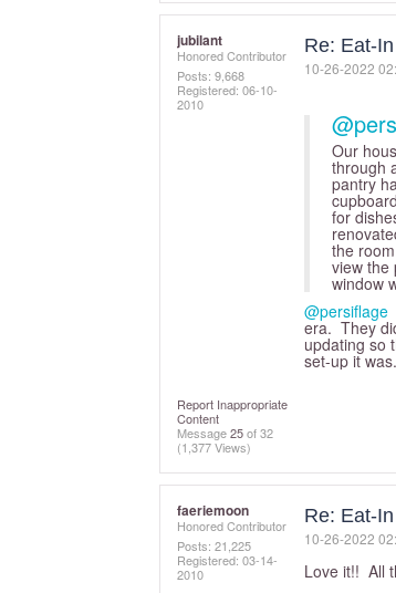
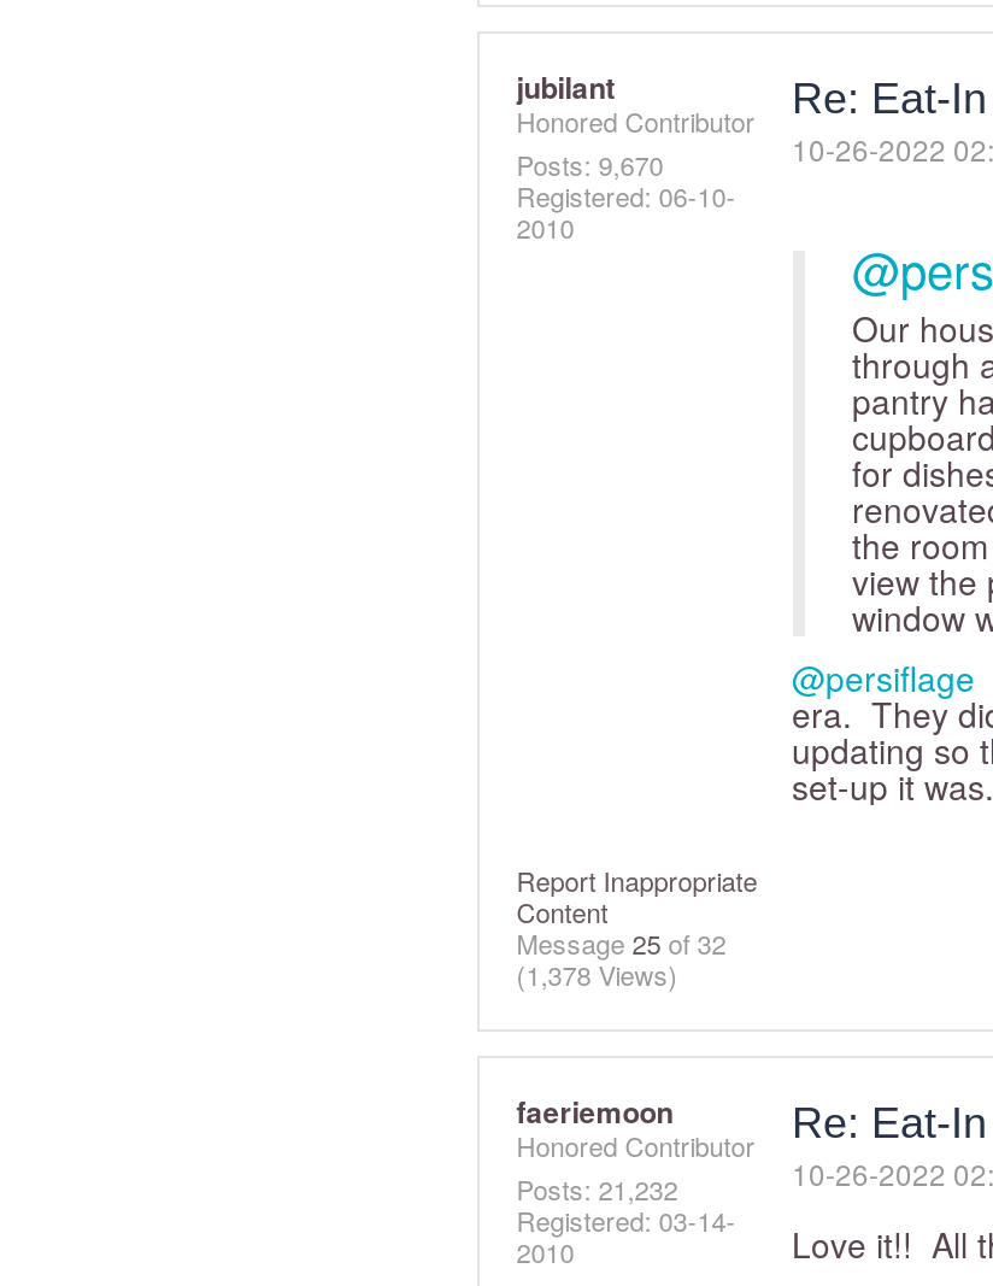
[177,66,245,84] Posts: 9,668 -> [516,143,663,182] Posts: 9,670
[177,438,251,455] (1,377 Views) -> [516,953,678,992] (1,378 Views)
[177,536,251,554] Posts: 21,225 -> [516,1168,678,1206] Posts: 21,232

